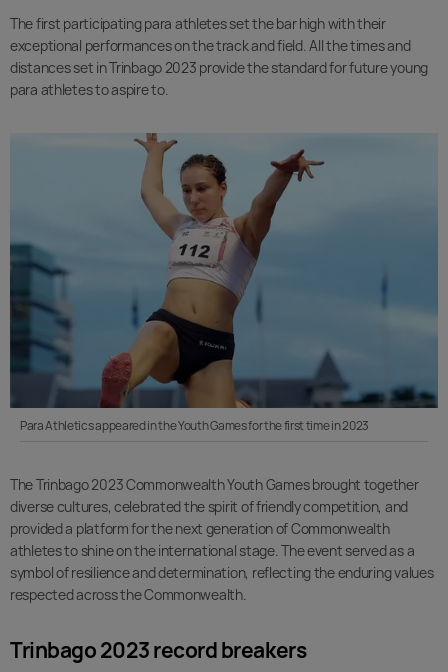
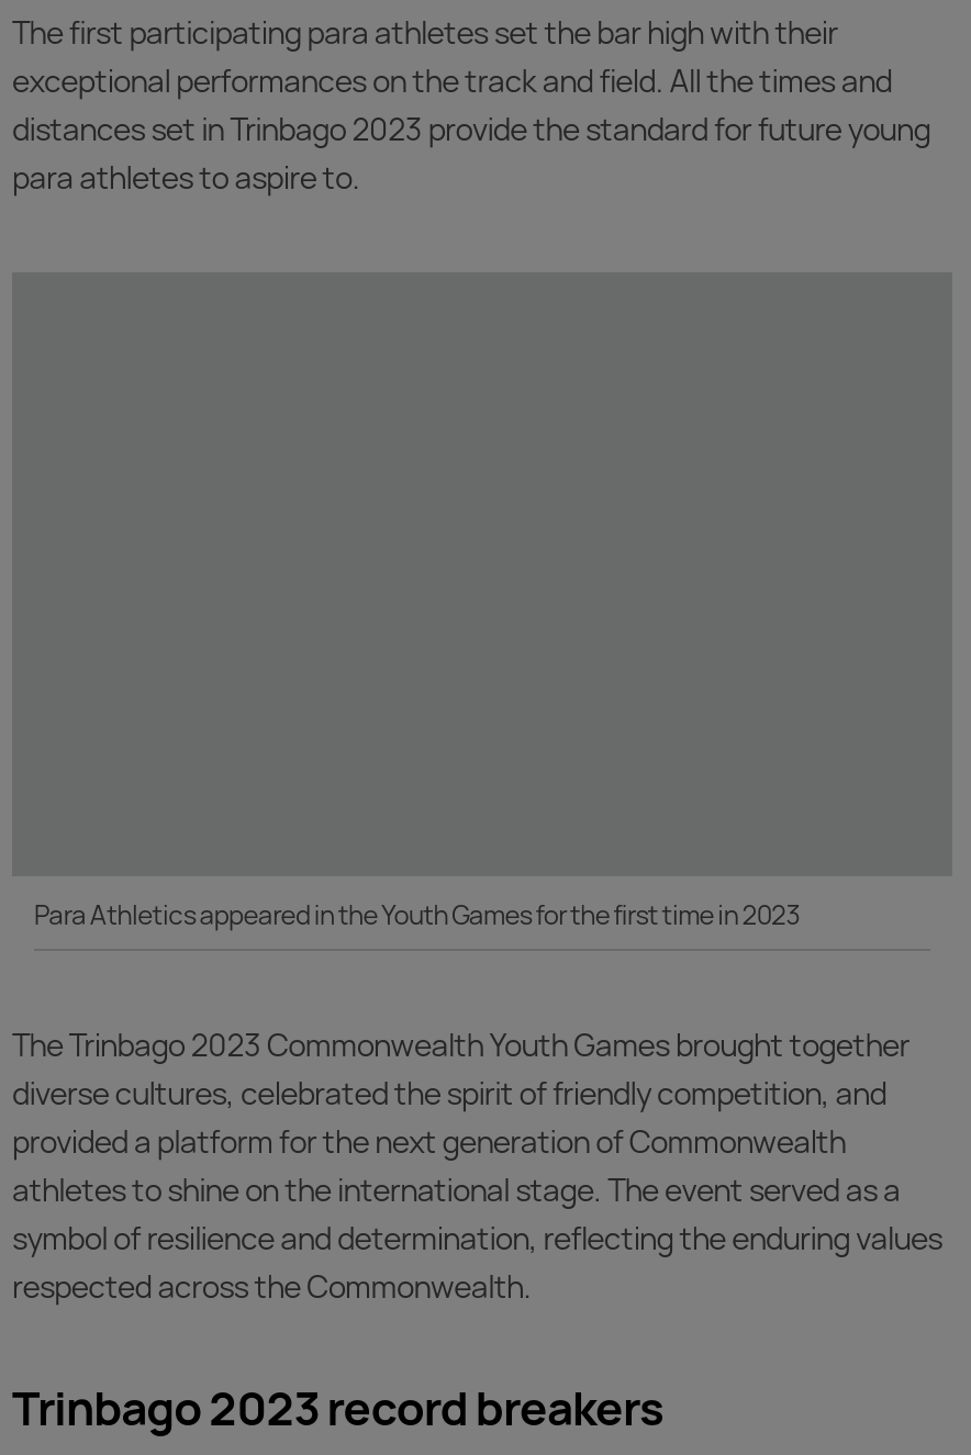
[9,133,438,409] [image] -> none

